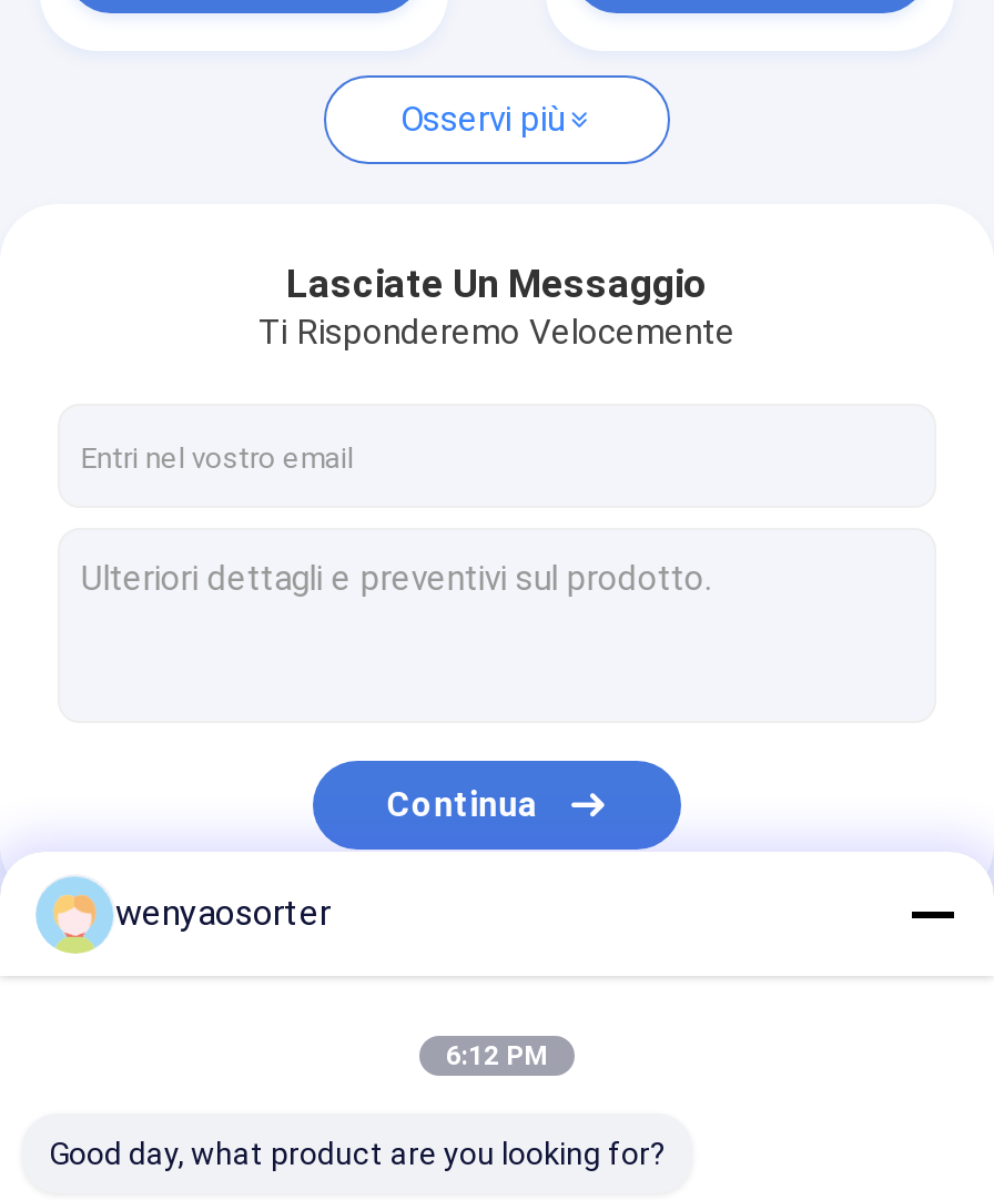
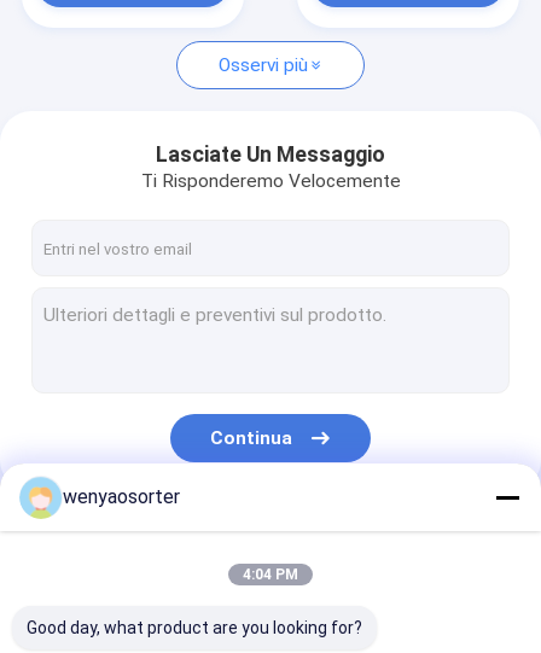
[446,1040,548,1071] 6:12 PM -> [243,566,298,583] 4:04 PM

